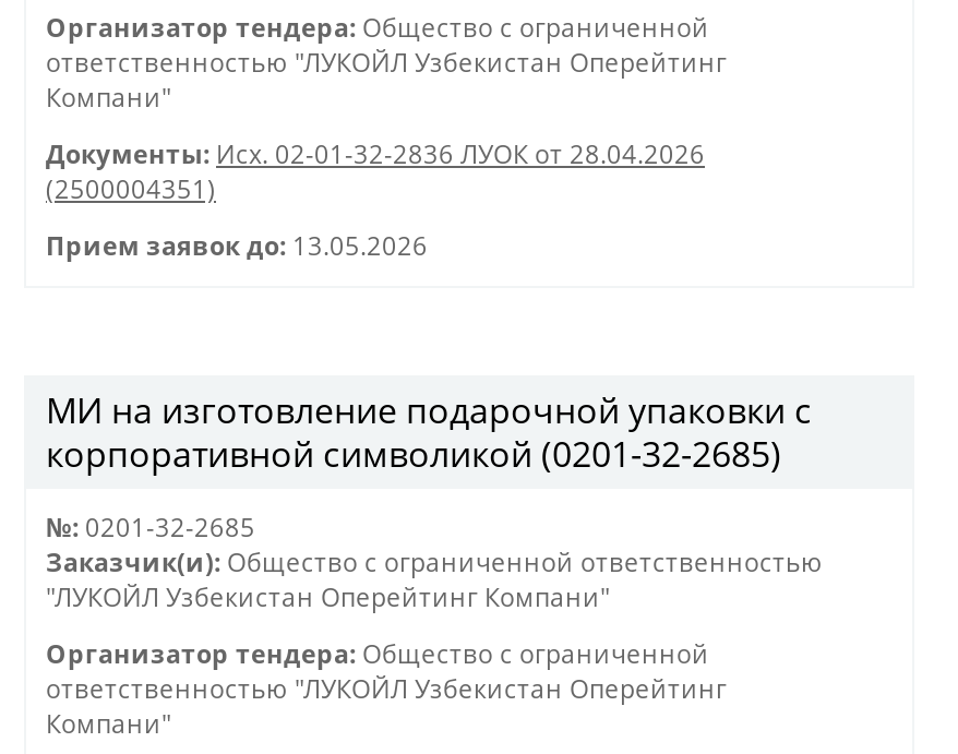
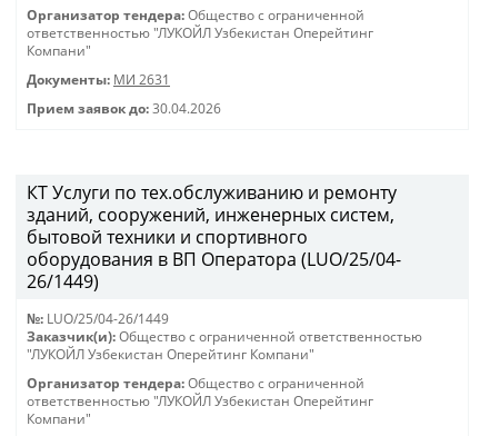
[46,137,705,205] Документы: Исх. 02-01-32-2836 ЛУОК от 28.04.2026 | (2500004351) -> [27,71,170,88] Документы: МИ 2631
[46,229,428,262] Прием заявок до: 13.05.2026 -> [27,100,221,117] Прием заявок до: 30.04.2026
[46,386,812,478] МИ на изготовление подарочной упаковки с | корпоративной символикой (0201-32-2685) -> [27,180,401,294] КТ Услуги по тех.обслуживанию и ремонту | зданий, сооружений, инженерных систем, | бытовой техники и спортивного | оборудования в ВП Оператора (LUO/25/04- | 26/1449)
[46,511,255,543] №: 0201-32-2685 -> [27,310,169,327] №: LUO/25/04-26/1449

